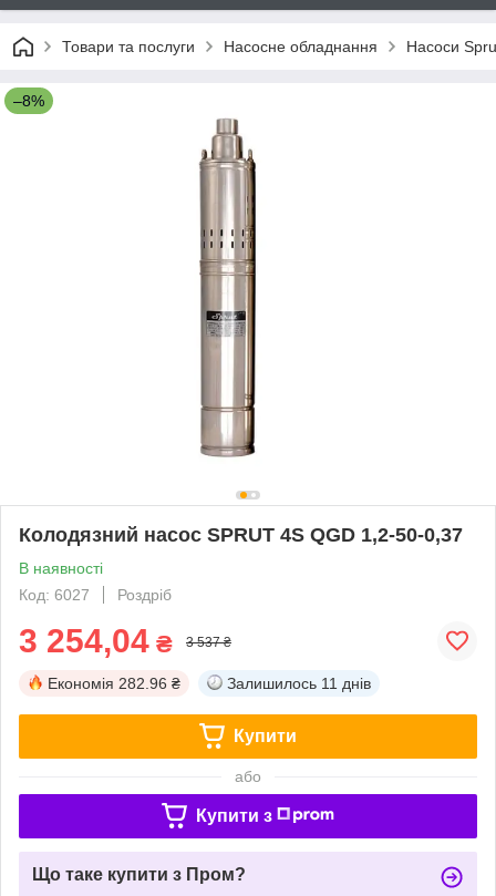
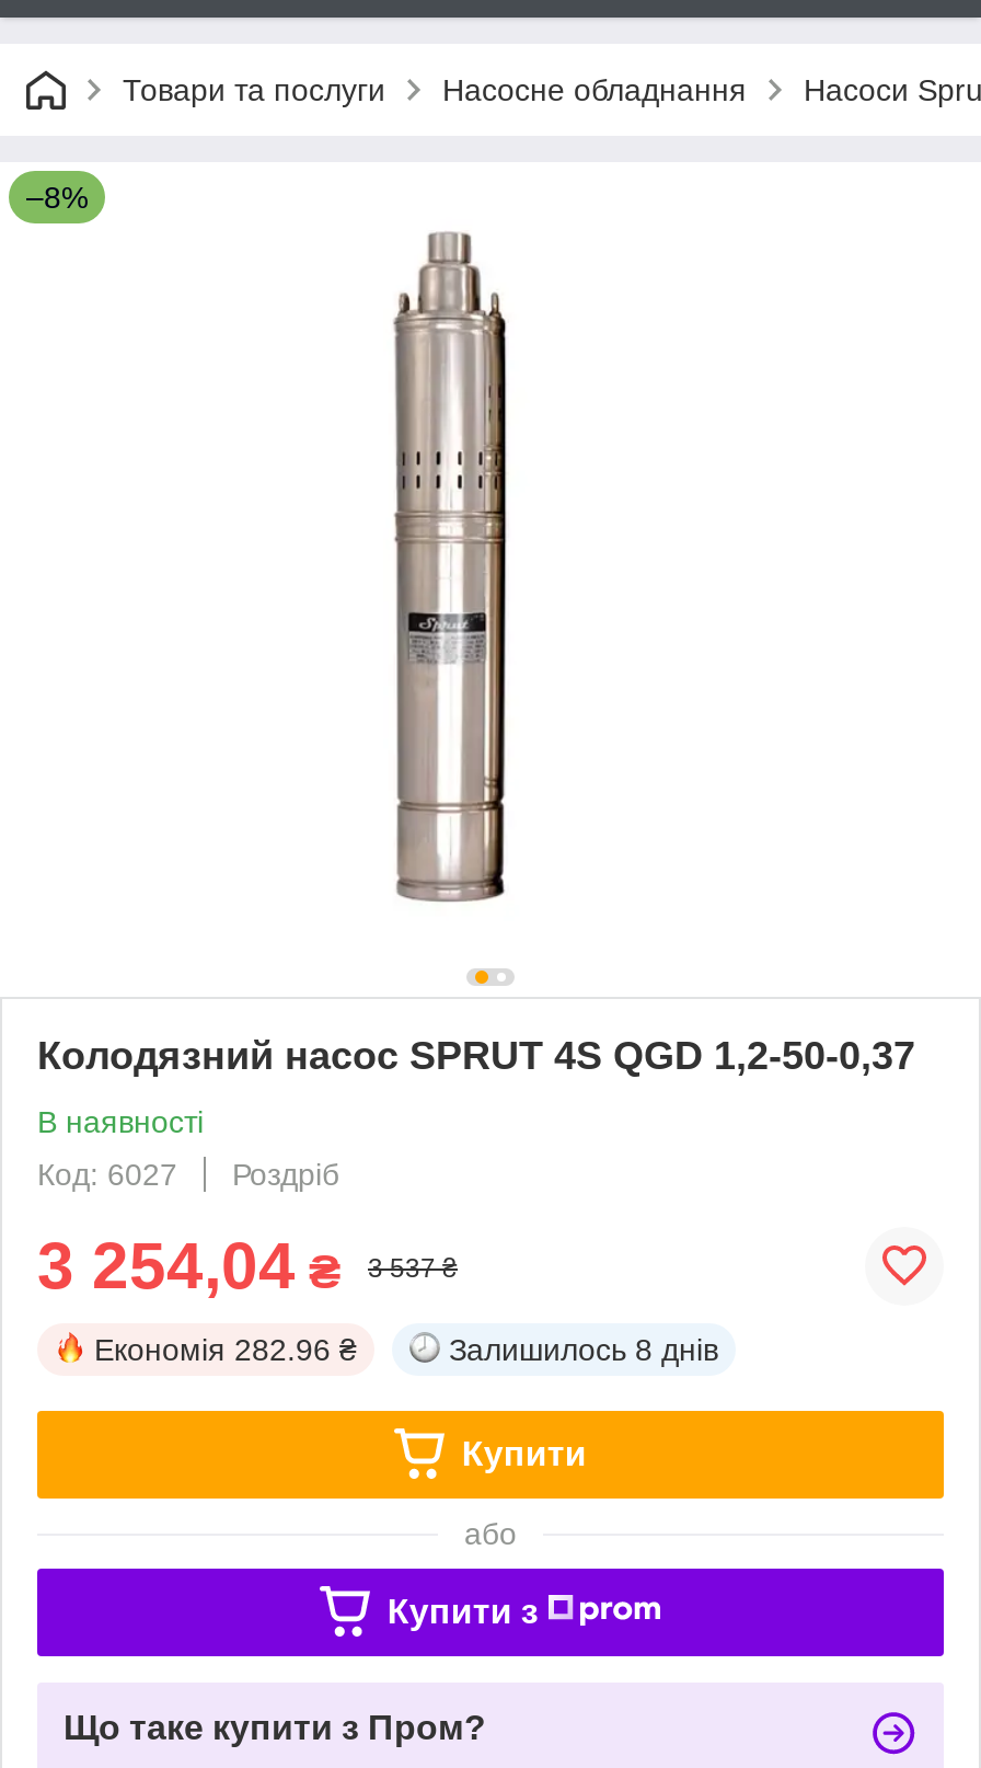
[227,674,371,692] Залишилось 11 днів -> [449,1332,718,1367] Залишилось 8 днів

